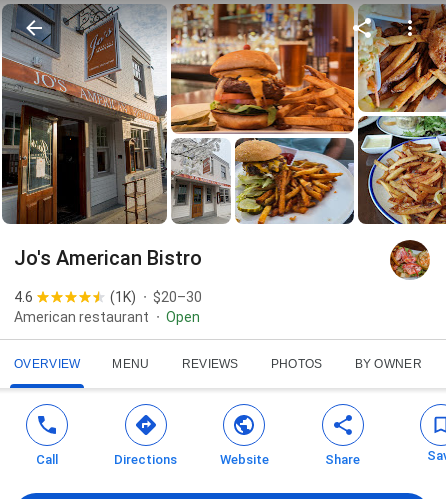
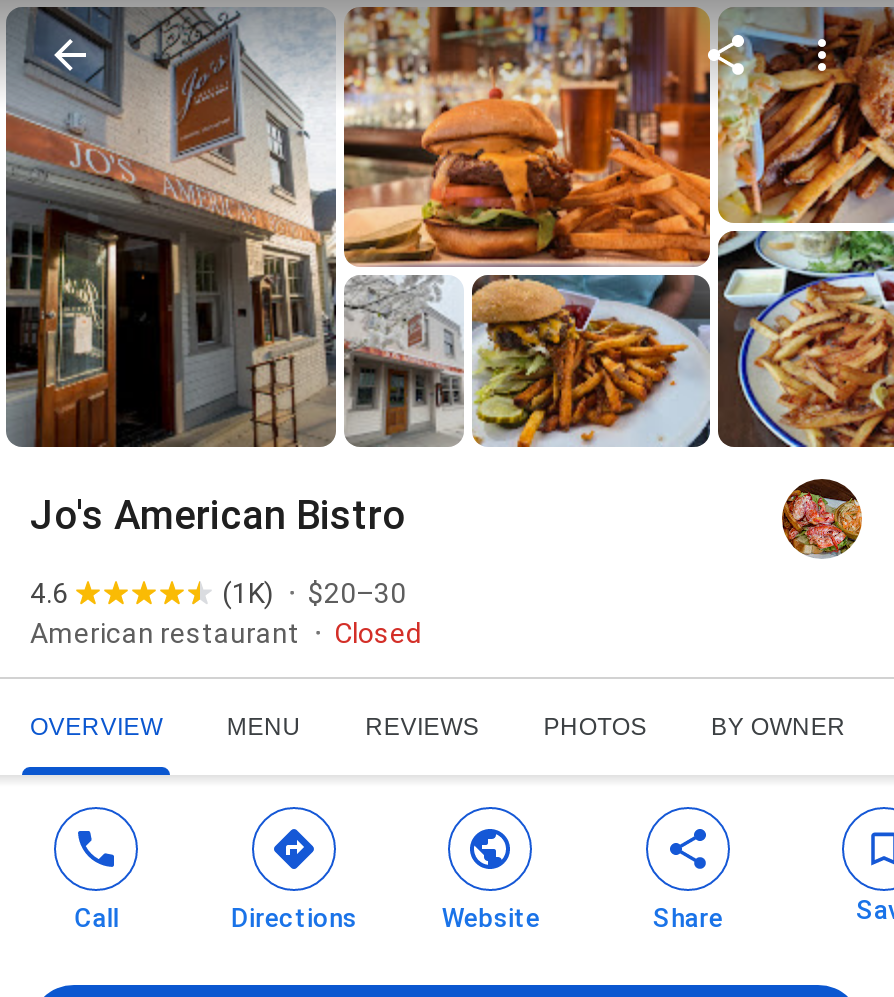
[166,309,200,325] Open -> [334,617,422,649] Closed

